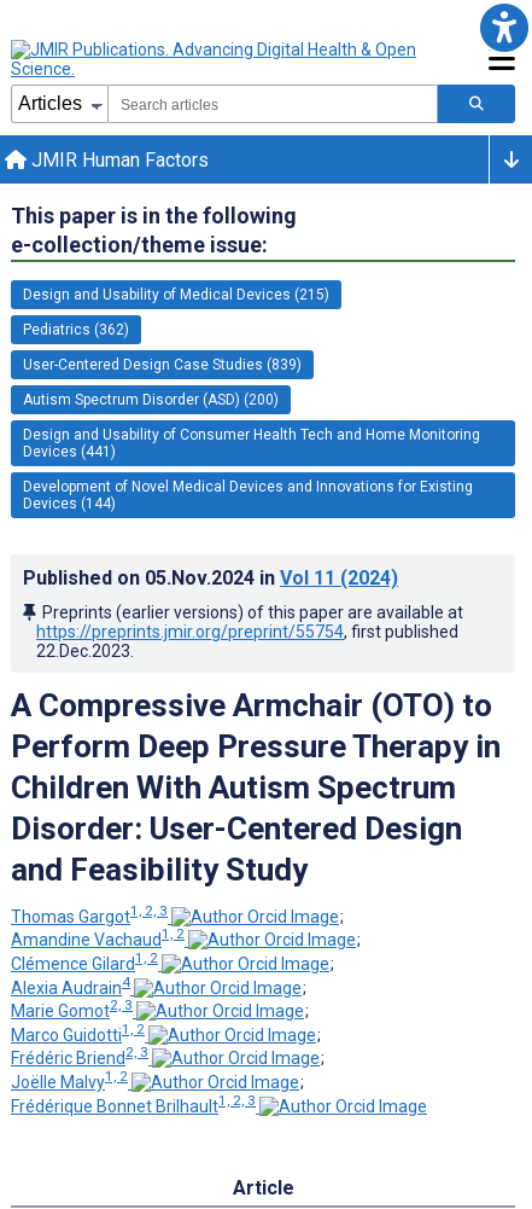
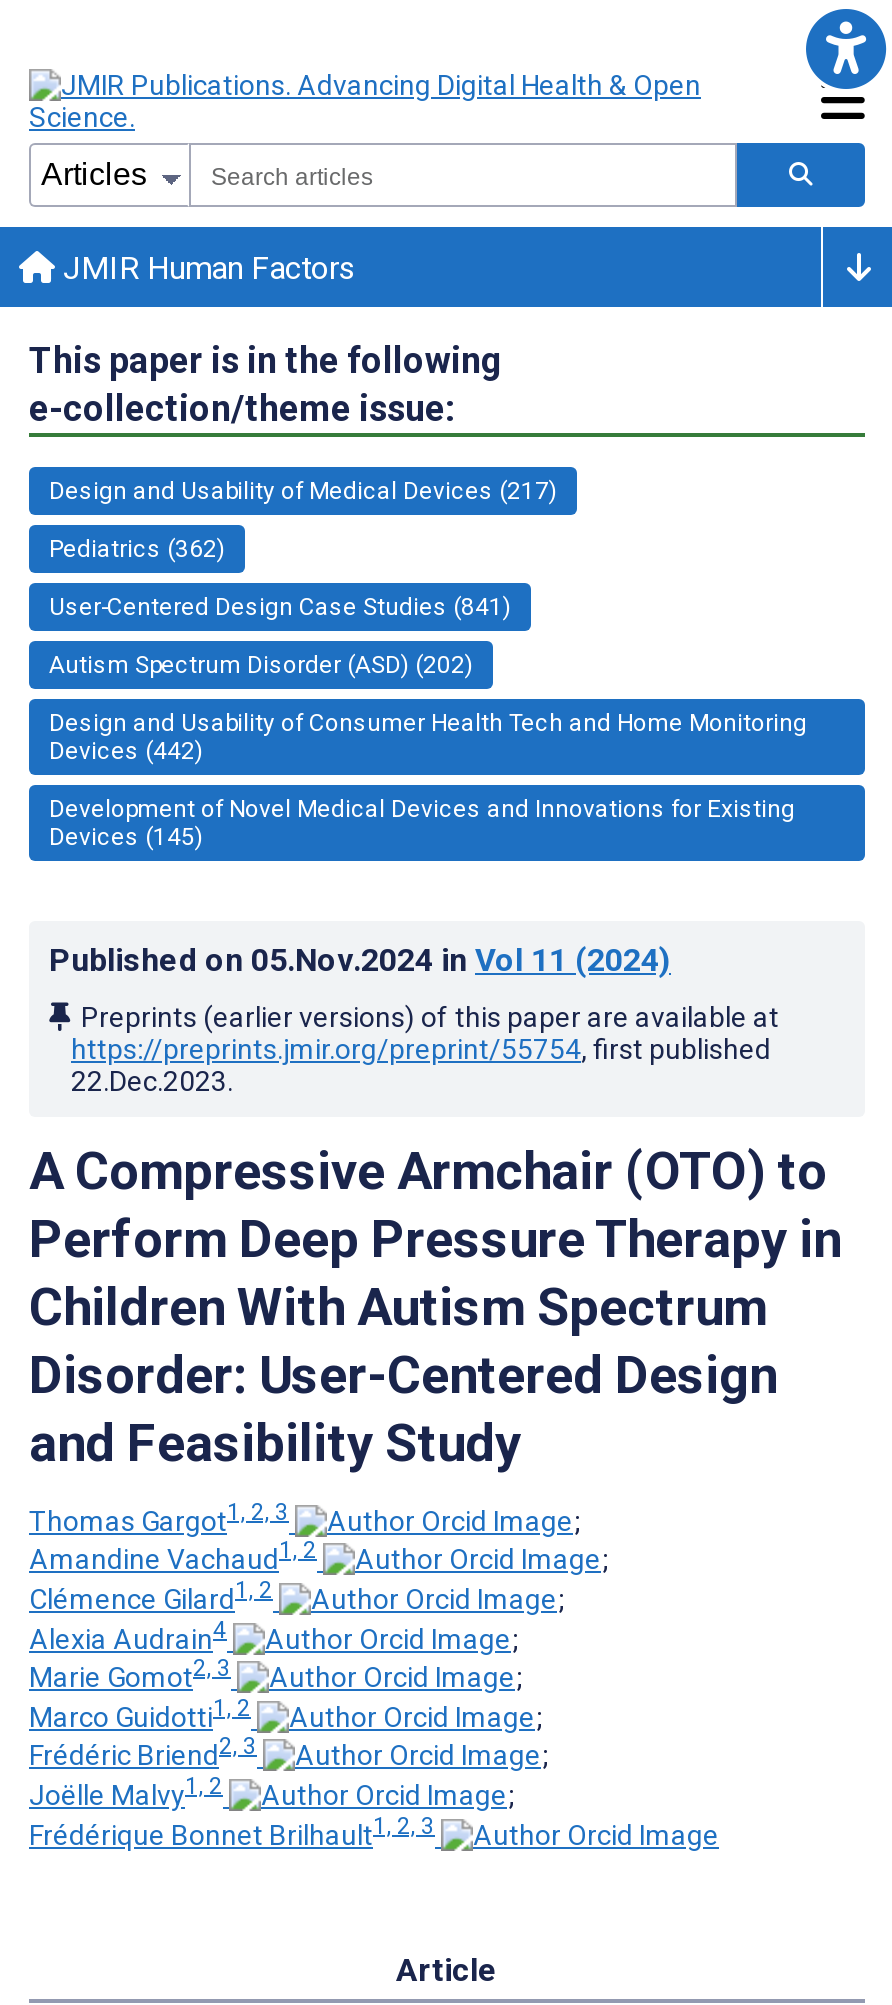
[23,286,329,303] Design and Usability of Medical Devices (215) -> [49,477,557,505] Design and Usability of Medical Devices (217)
[23,356,302,373] User-Centered Design Case Studies (839) -> [49,593,511,621] User-Centered Design Case Studies (841)
[23,391,279,408] Autism Spectrum Disorder (ASD) (200) -> [49,651,473,679] Autism Spectrum Disorder (ASD) (202)
[23,443,116,460] Devices (441) -> [49,737,203,765] Devices (442)
[23,495,116,512] Devices (144) -> [49,823,203,851] Devices (145)

